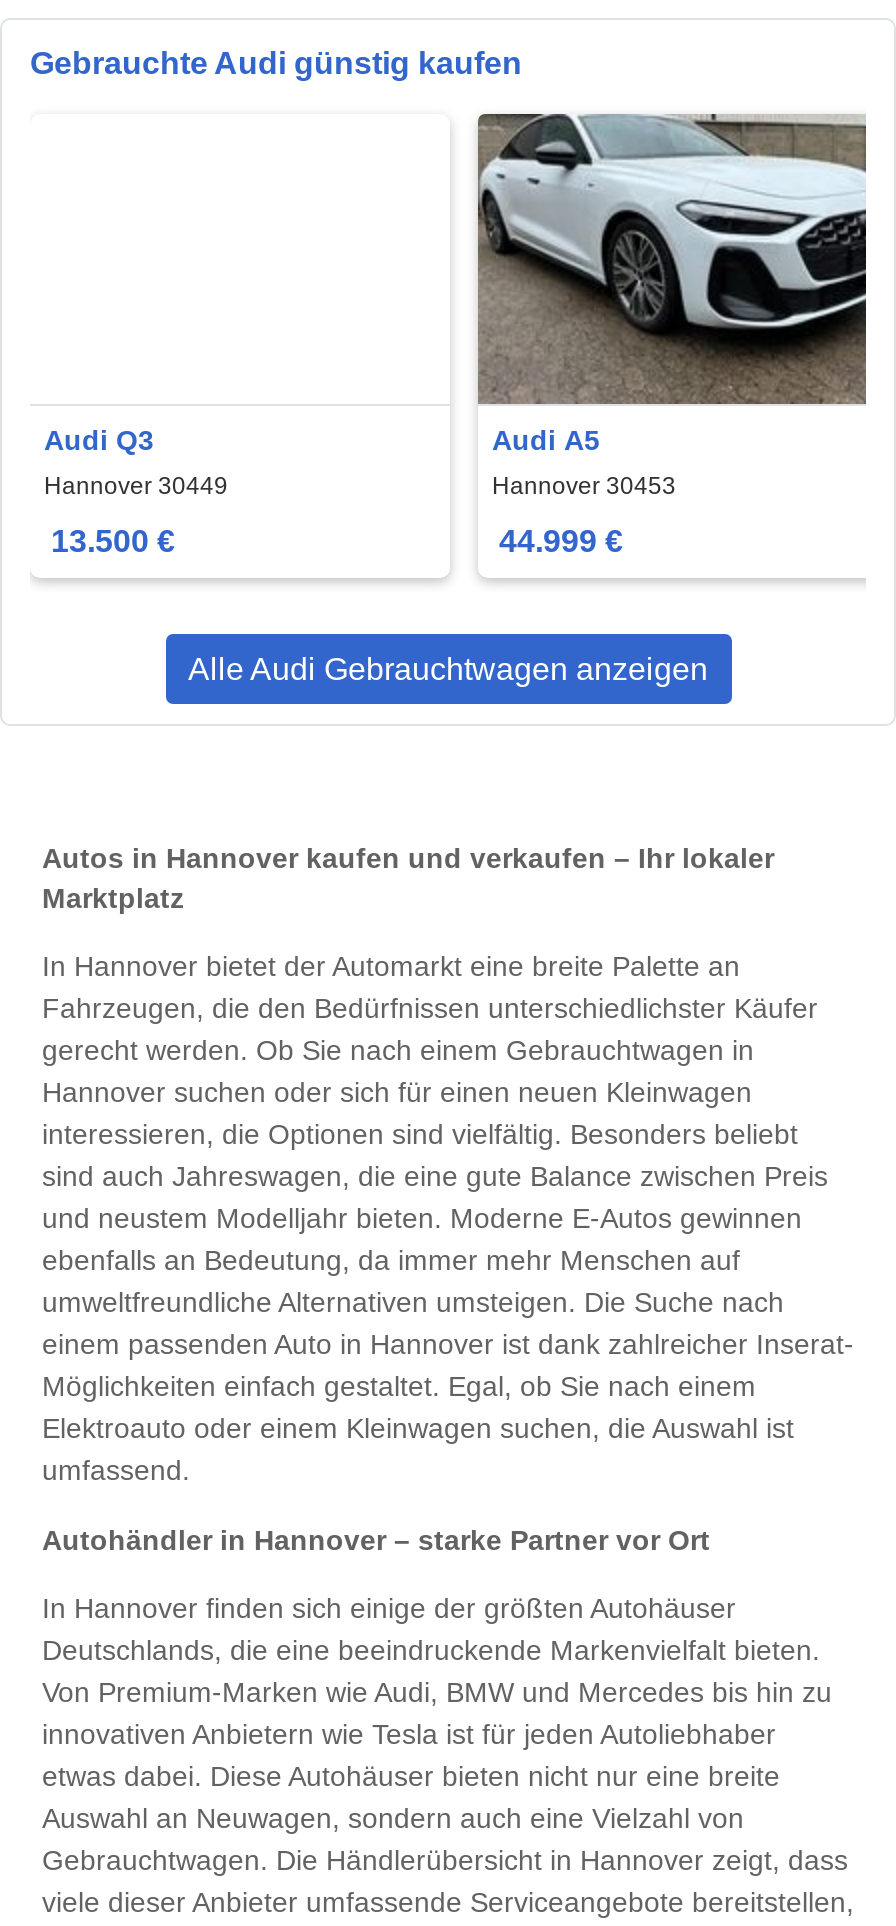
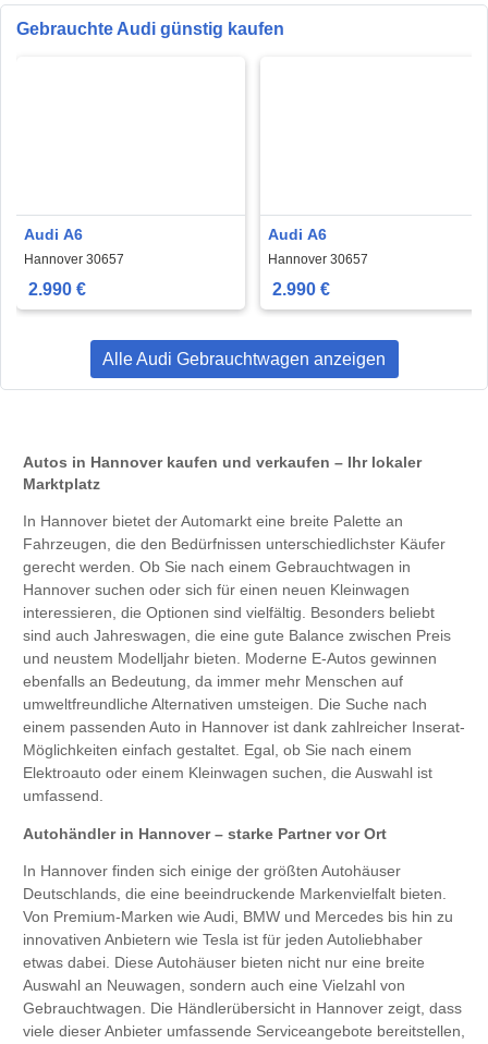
[476,112,868,406] [image] -> none
[44,425,154,457] Audi Q3 -> [24,226,83,244] Audi A6
[492,425,600,457] Audi A5 -> [268,226,327,244] Audi A6
[44,472,228,500] Hannover 30449 -> [24,252,124,267] Hannover 30657
[492,472,676,500] Hannover 30453 -> [268,252,368,267] Hannover 30657
[51,524,175,558] 13.500 € -> [28,280,86,299] 2.990 €
[499,524,623,558] 44.999 € -> [272,280,330,299] 2.990 €

